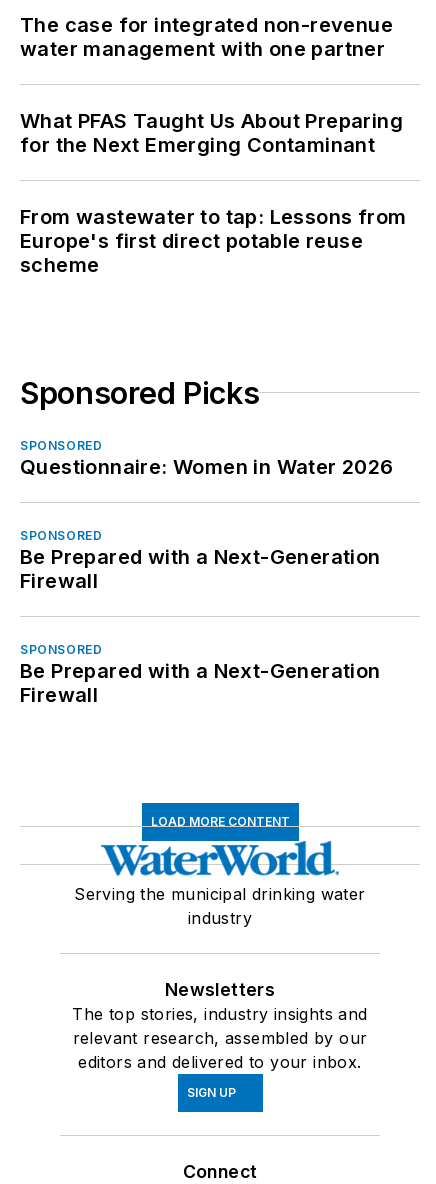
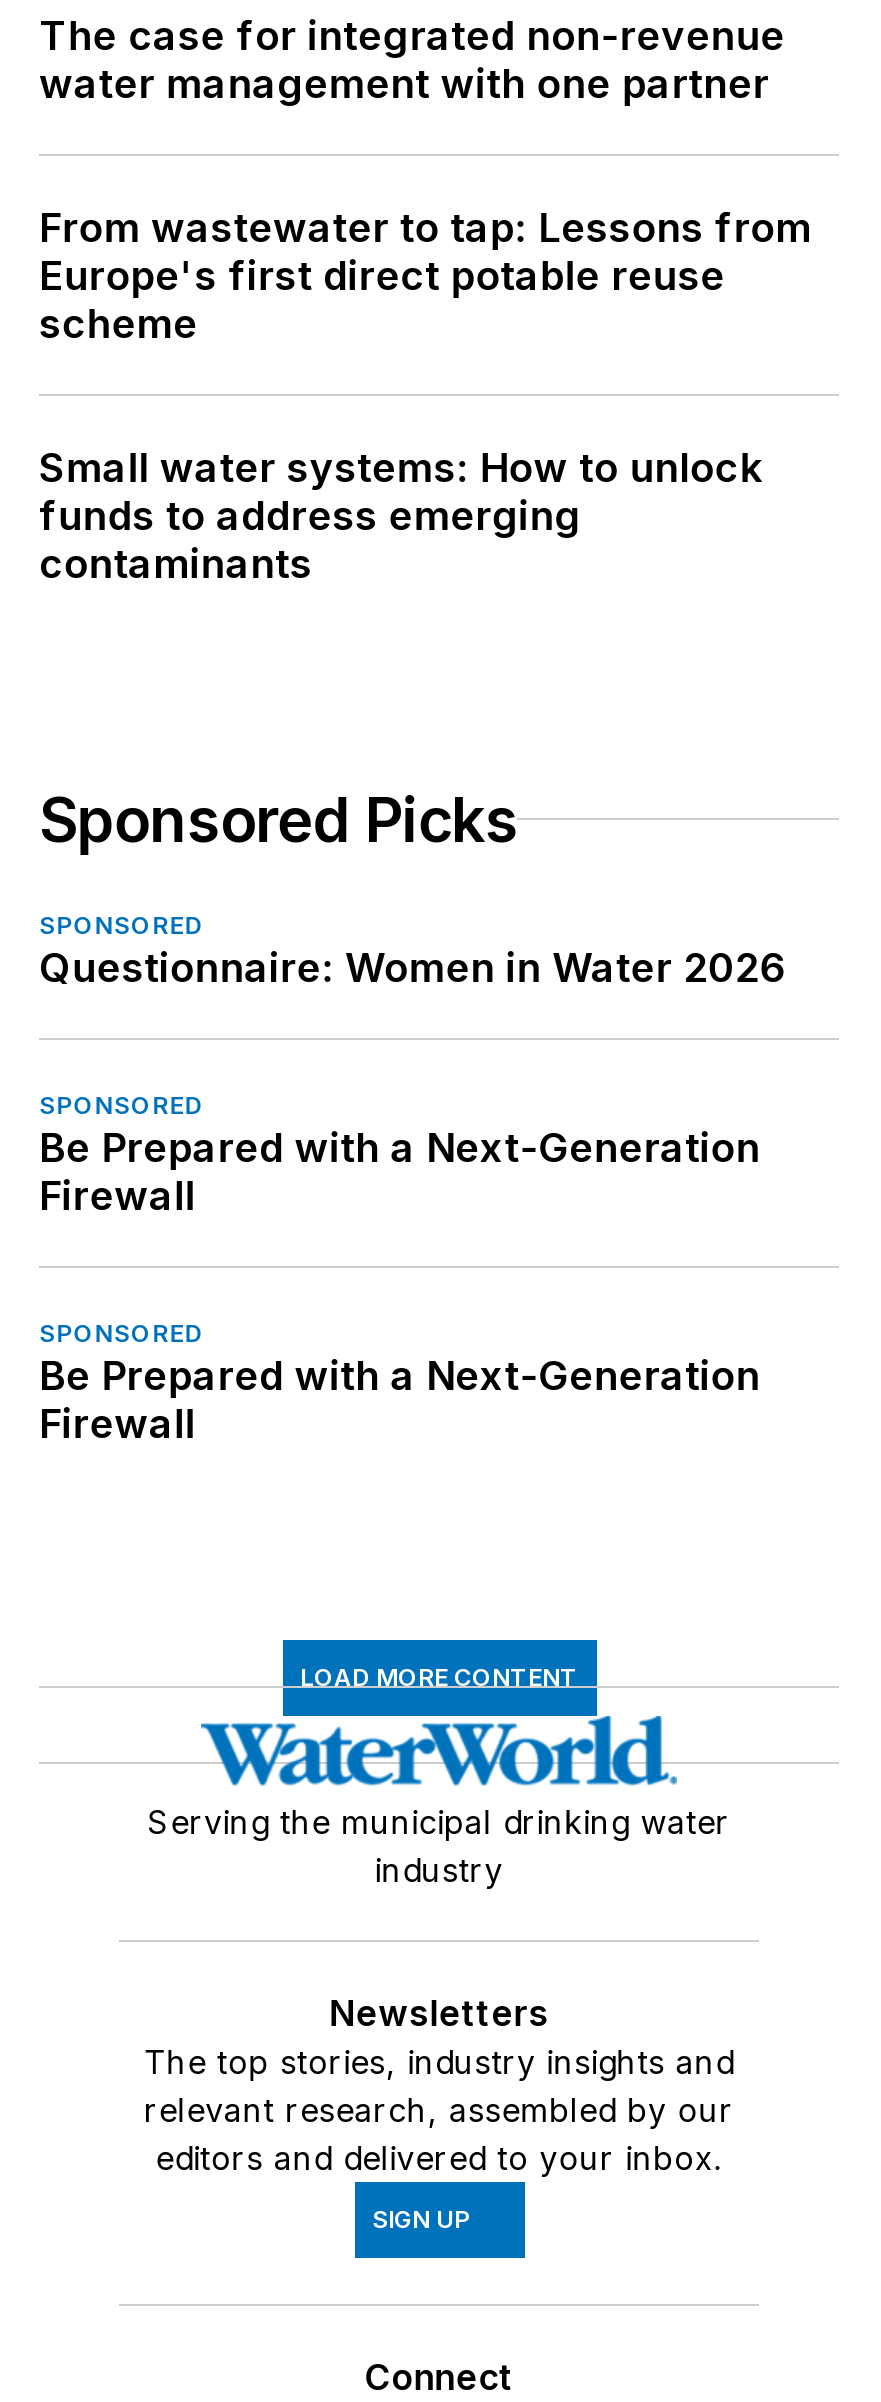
[20,109,403,157] What PFAS Taught Us About Preparing | for the Next Emerging Contaminant -> none
moved [20,205,406,277] -> [39,204,812,348]: From wastewater to tap: Lessons from | Europe's first direct potable reuse | scheme
none -> [39,444,762,588] Small water systems: How to unlock | funds to address emerging | contaminants

